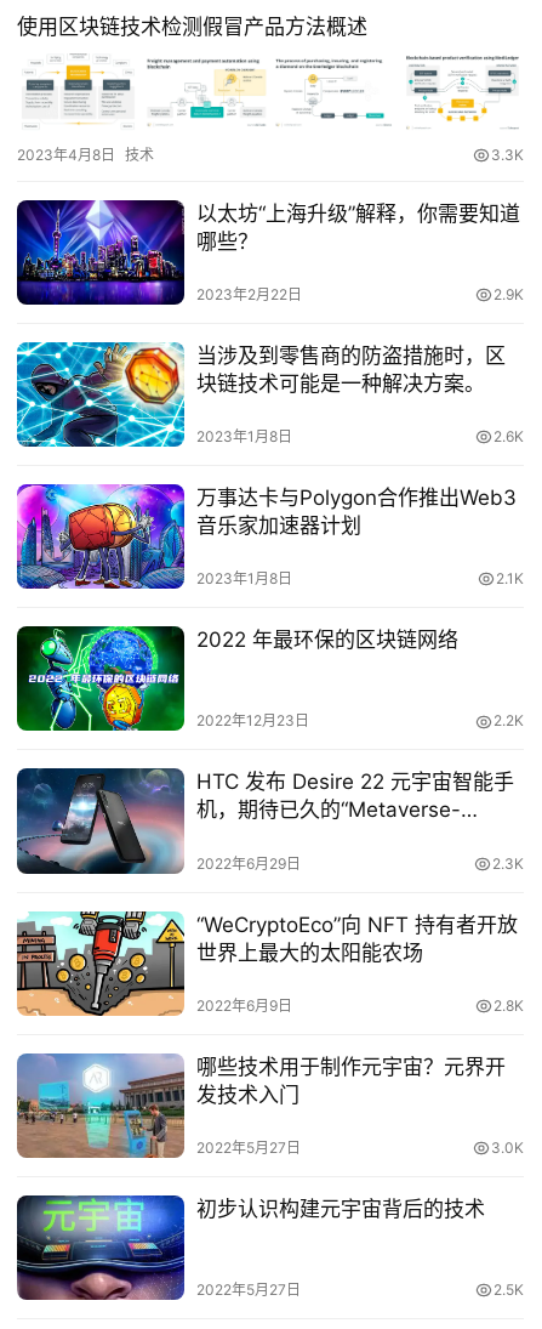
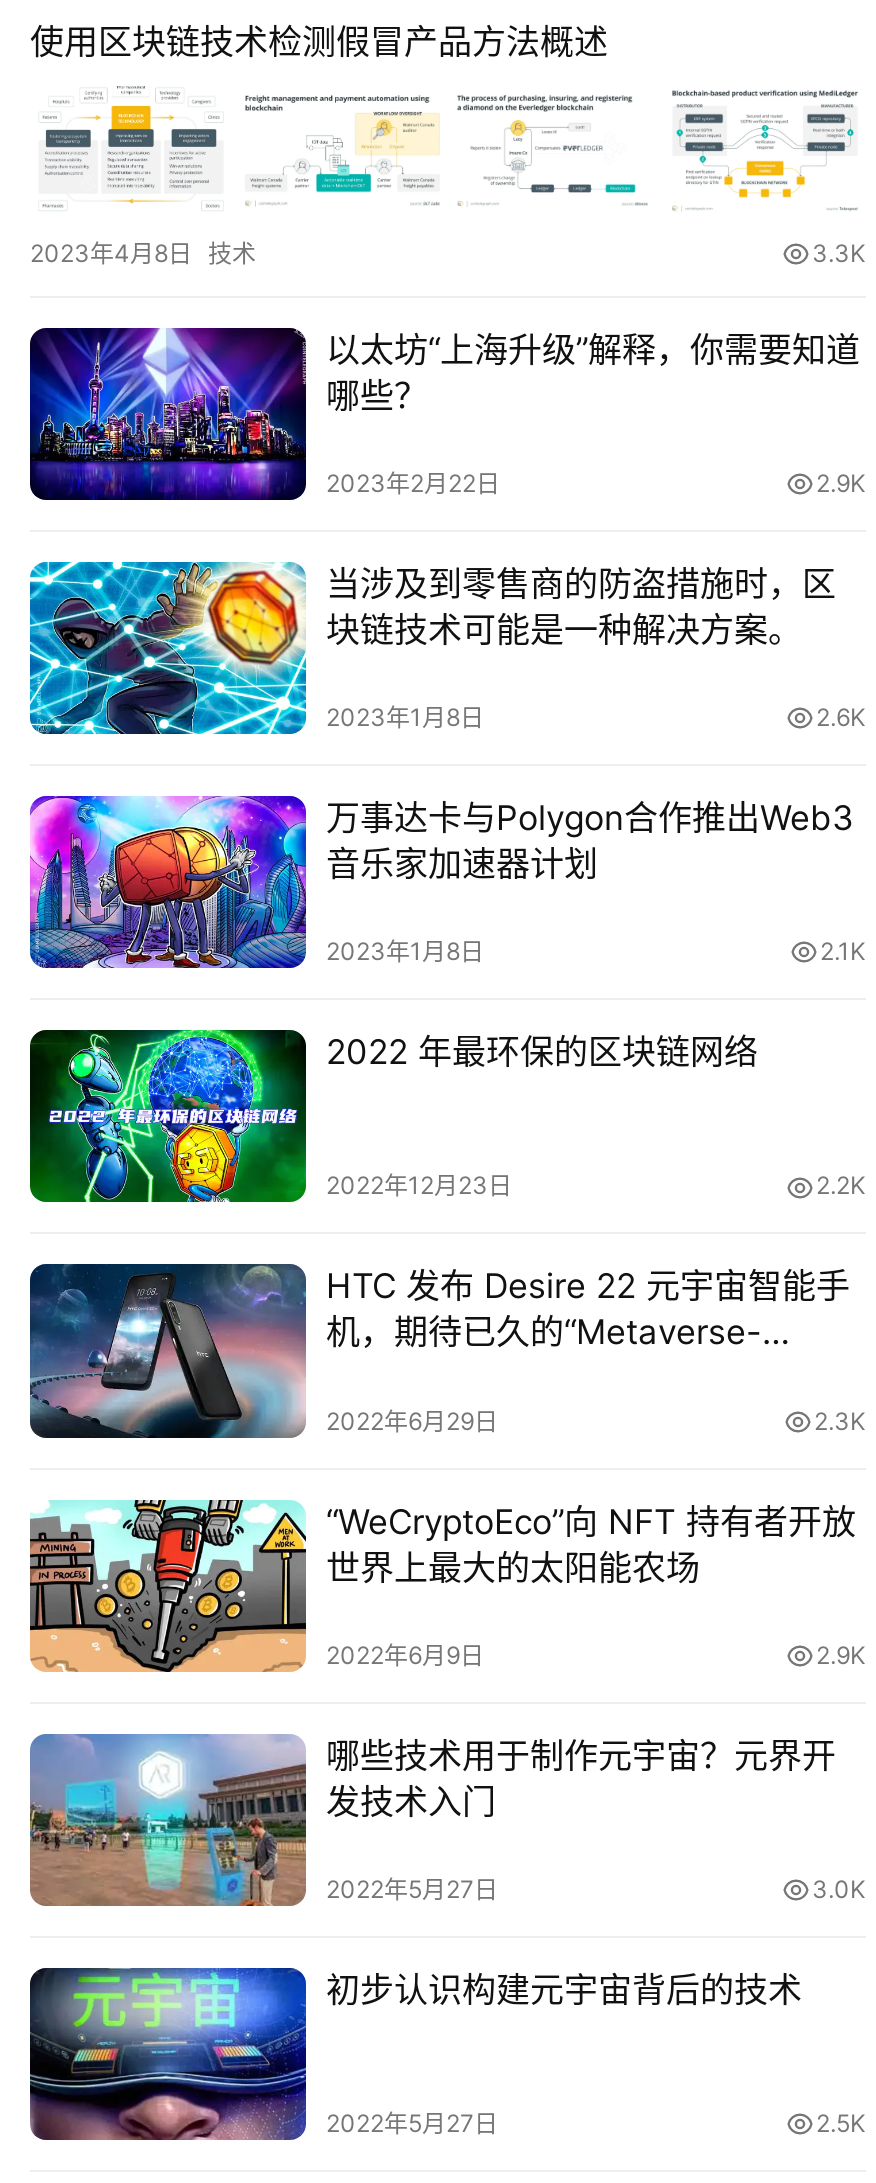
[493,996,524,1015] 2.8K -> [816,1640,866,1670] 2.9K

